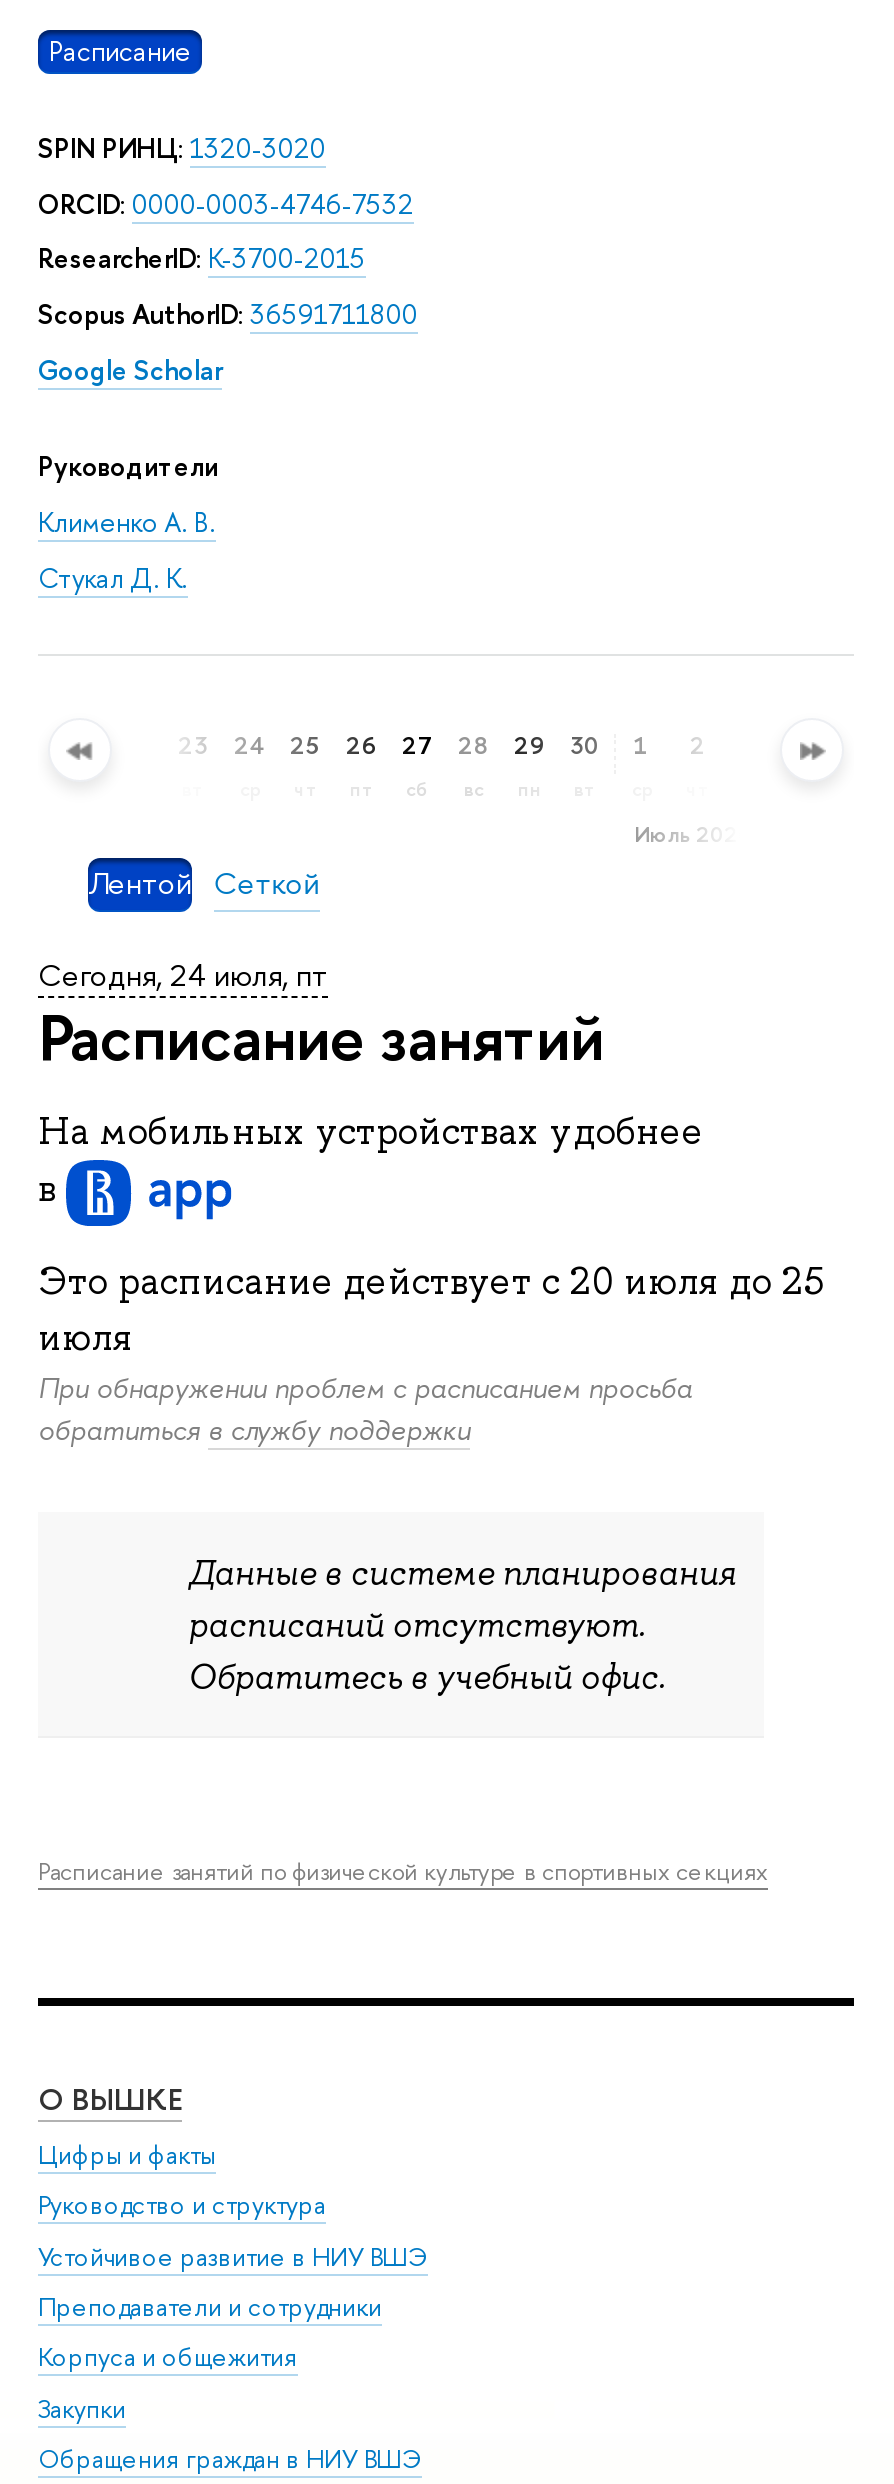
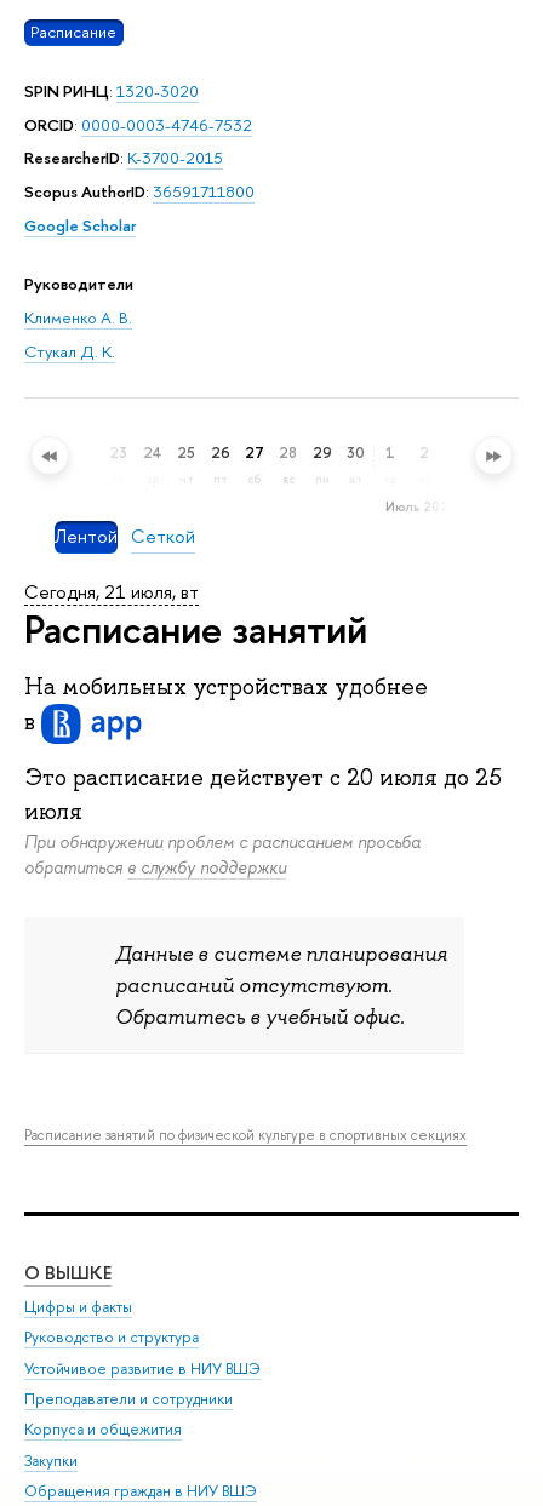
[38,954,328,996] Сегодня, 24 июля, пт -> [24,579,199,604] Сегодня, 21 июля, вт

